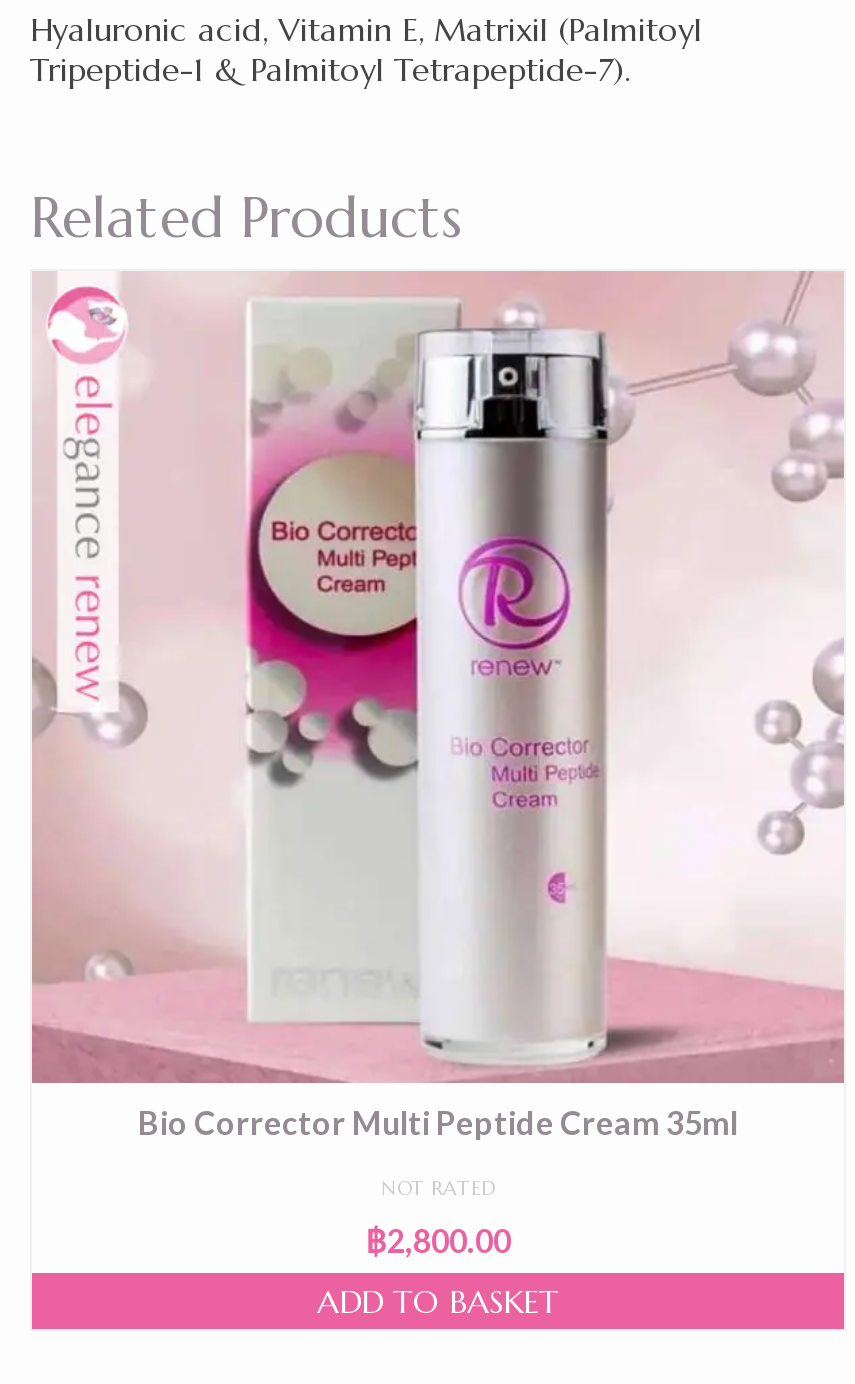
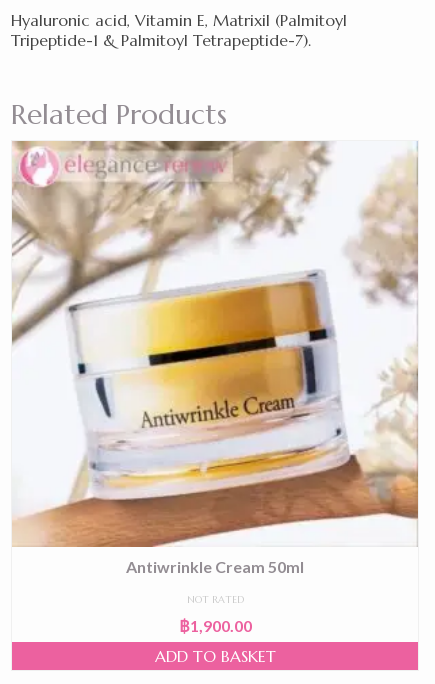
[30,271,844,1142] [image] | Bio Corrector Multi Peptide Cream 35ml -> [12,140,419,576] [image] | Antiwrinkle Cream 50ml
[365,1222,511,1260] ฿2,800.00 -> [178,616,251,635] ฿1,900.00

